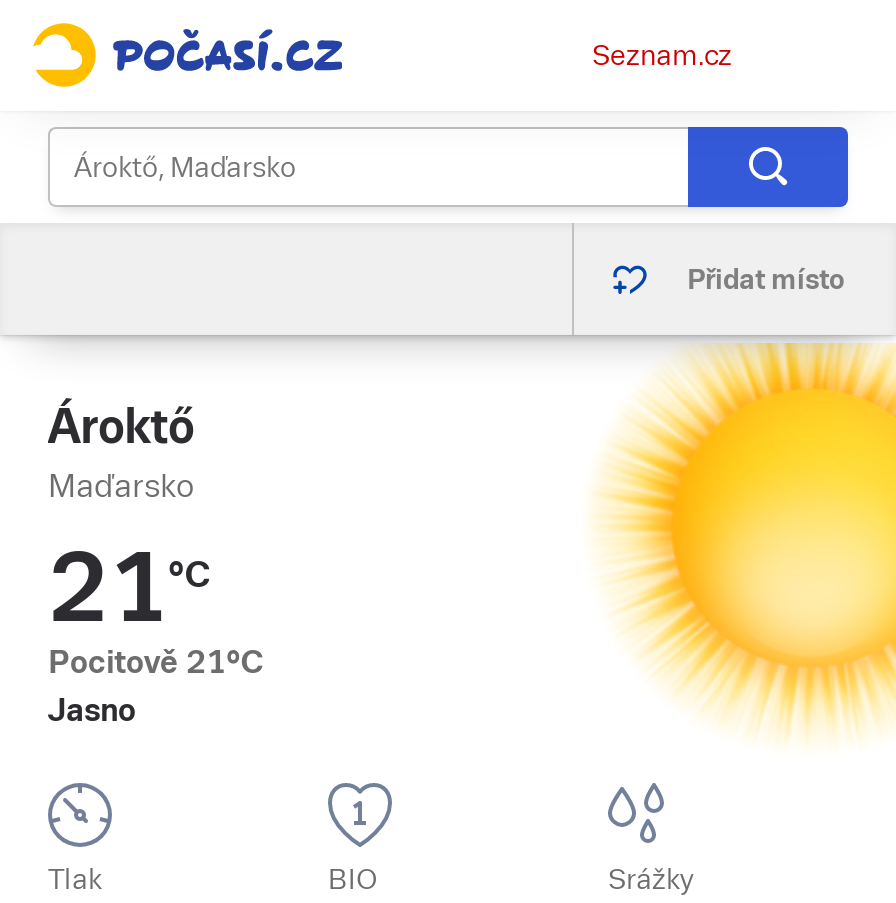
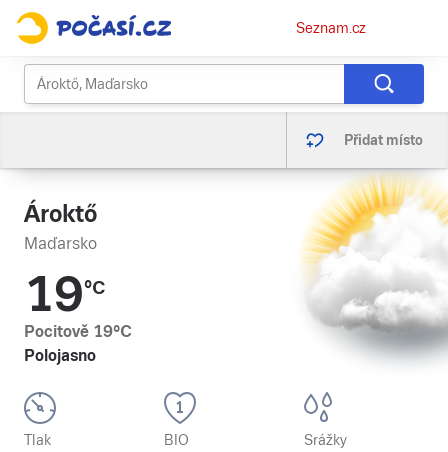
[596,343,890,737] [image] -> [298,173,445,367] [image]
[48,533,264,729] 21°C | Pocitově 21°C | Jasno -> [24,267,132,365] 19°C | Pocitově 19°C | Polojasno

